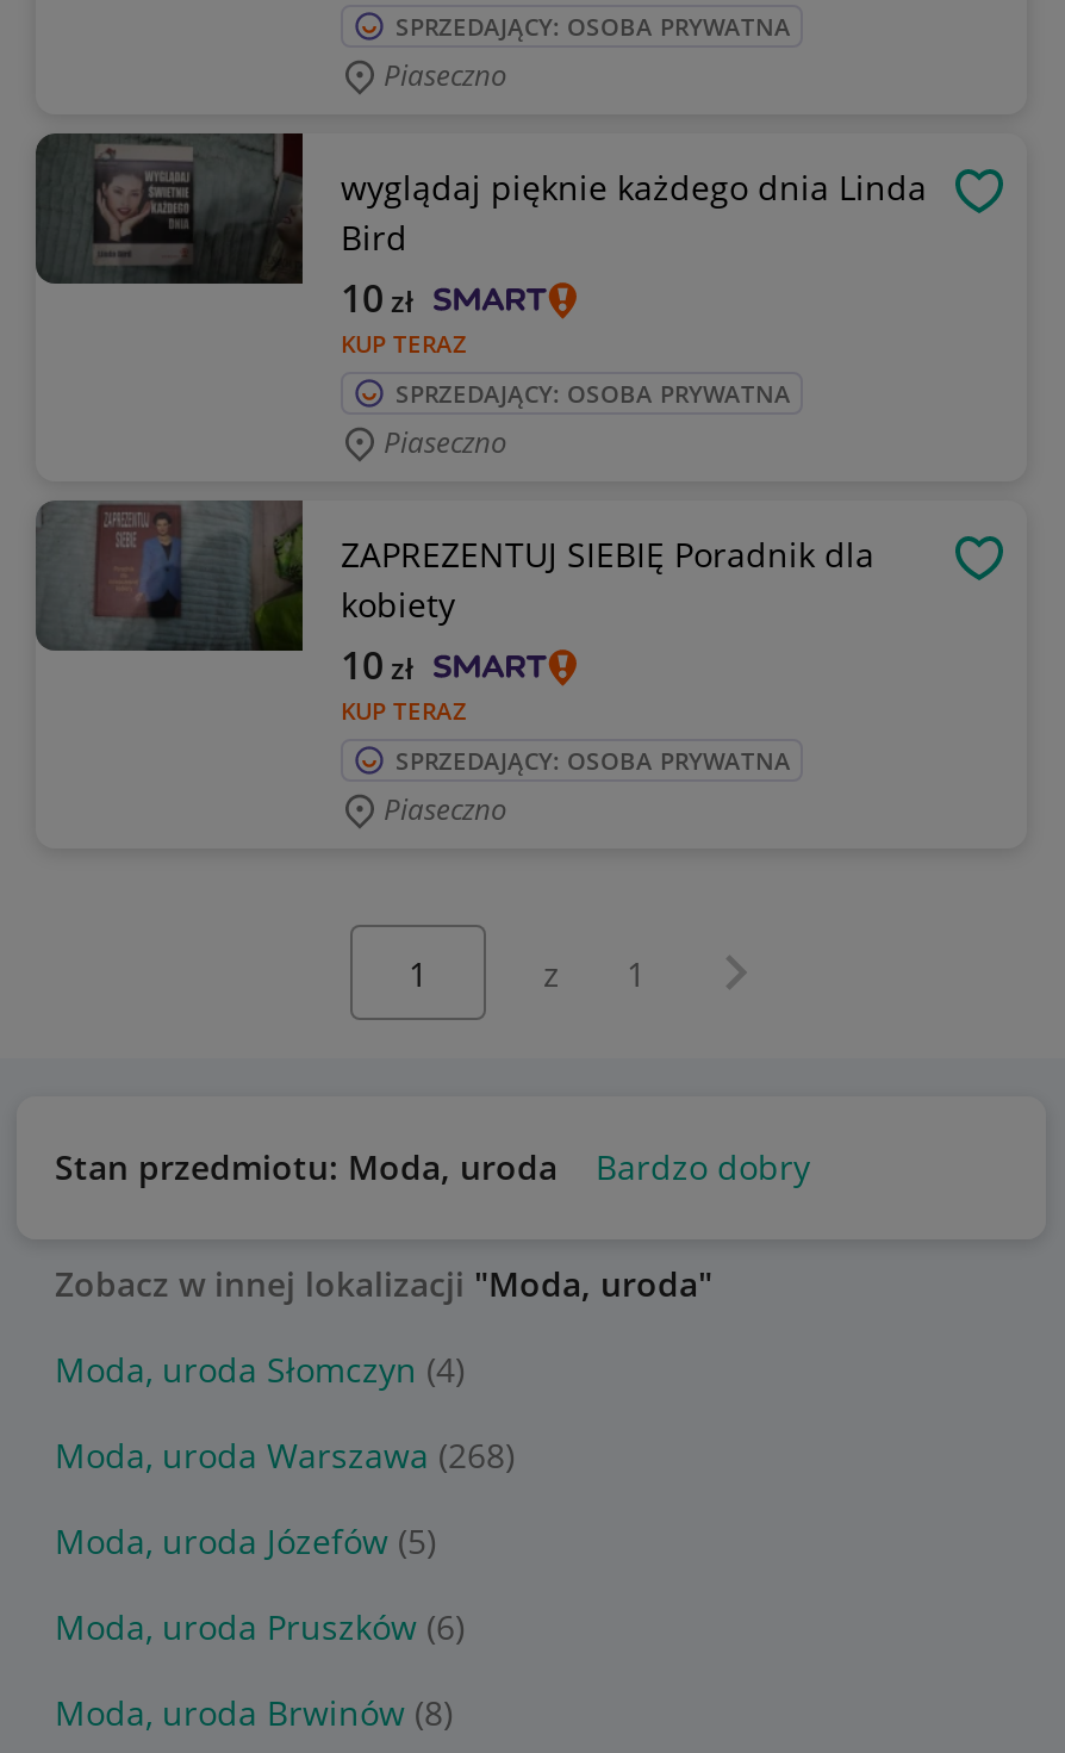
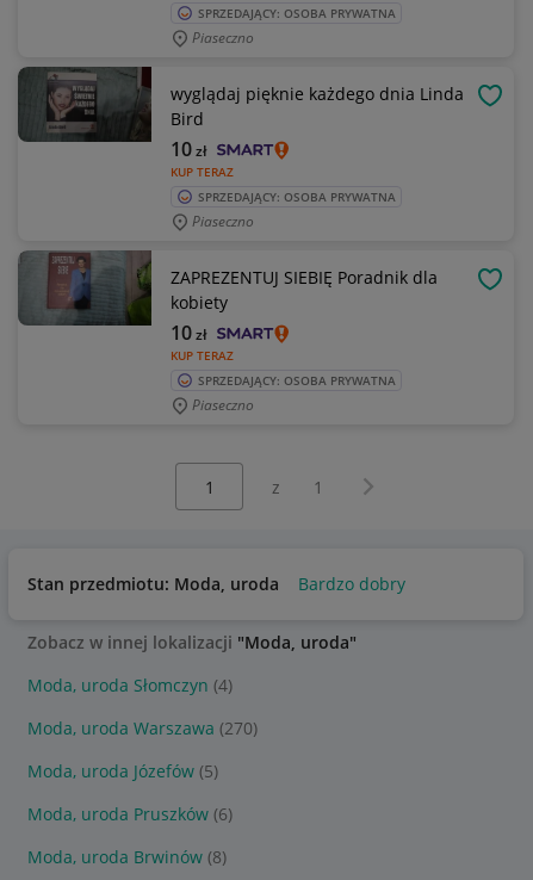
[55,1432,515,1478] Moda, uroda Warszawa (268) -> [27,717,258,739] Moda, uroda Warszawa (270)

